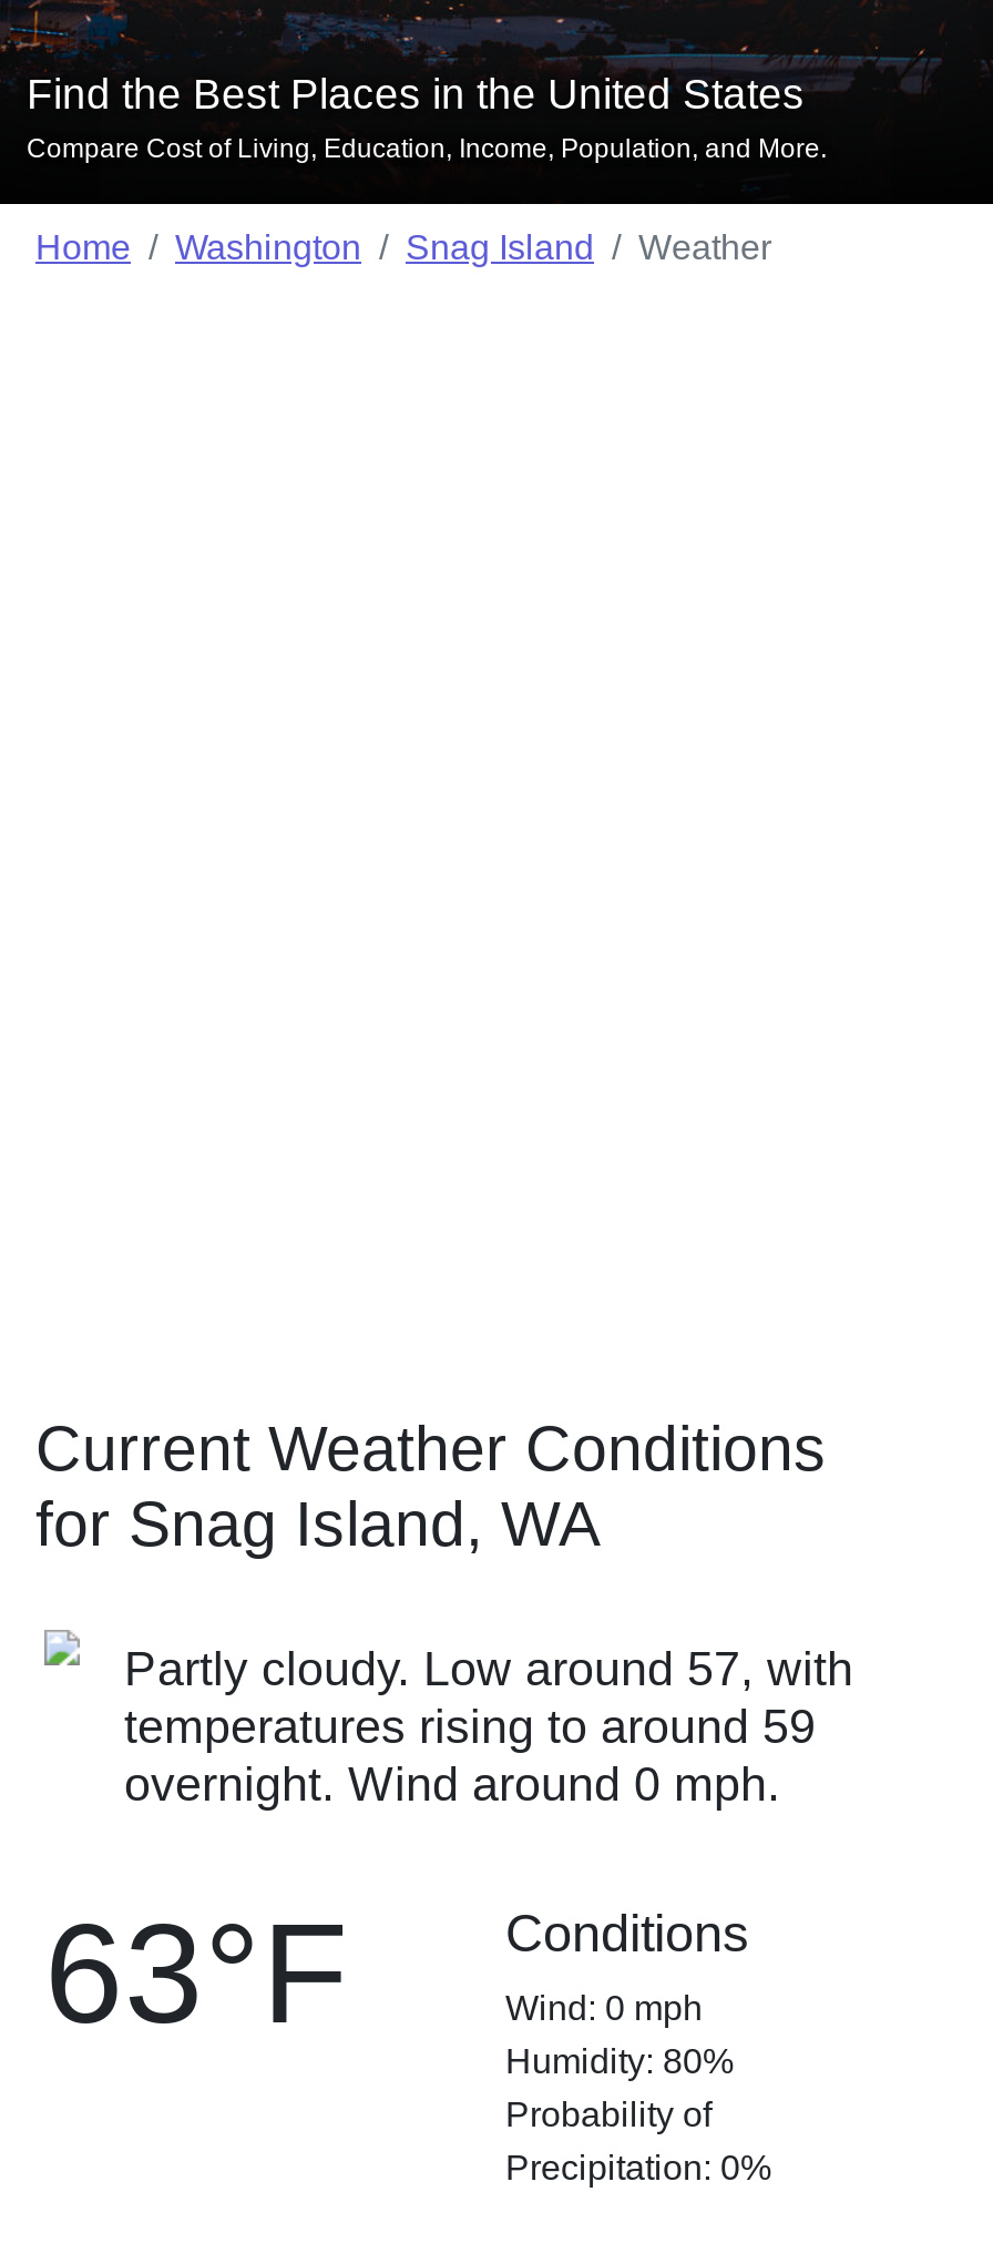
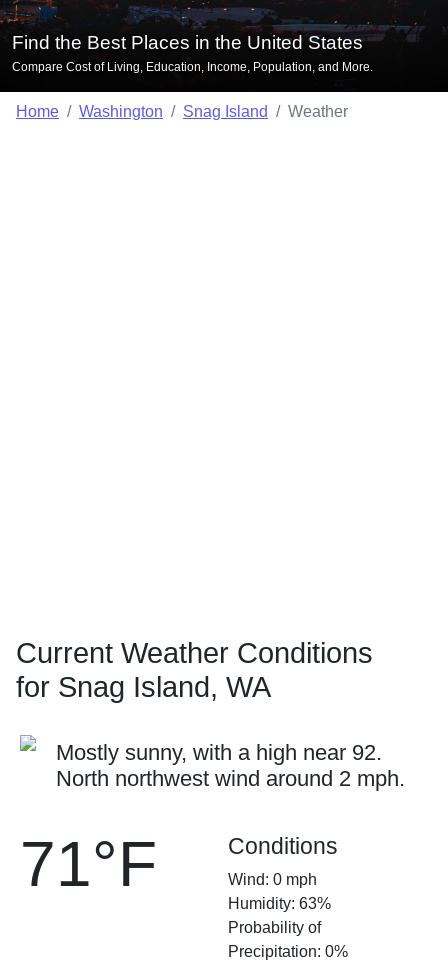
[124,1641,853,1812] Partly cloudy. Low around 57, with | temperatures rising to around 59 | overnight. Wind around 0 mph. -> [56,740,405,791] Mostly sunny, with a high near 92. | North northwest wind around 2 mph.
[44,1894,348,2053] 63°F -> [20,828,157,900] 71°F
[505,2042,734,2080] Humidity: 80% -> [228,895,331,912] Humidity: 63%

